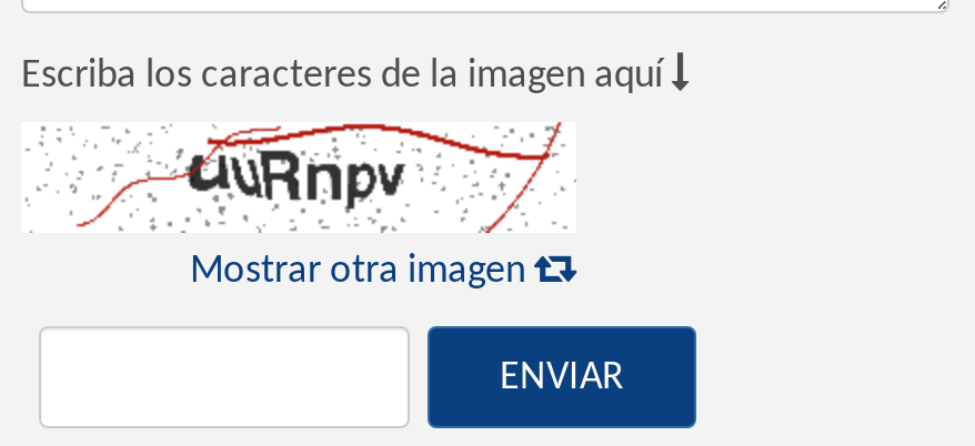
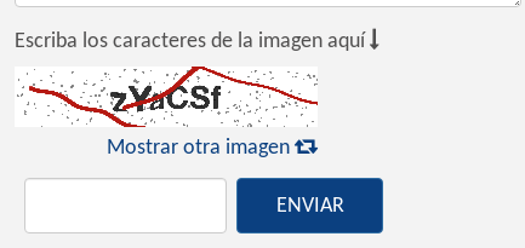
[37,122,576,233] [image] -> [17,68,319,128] [image]

